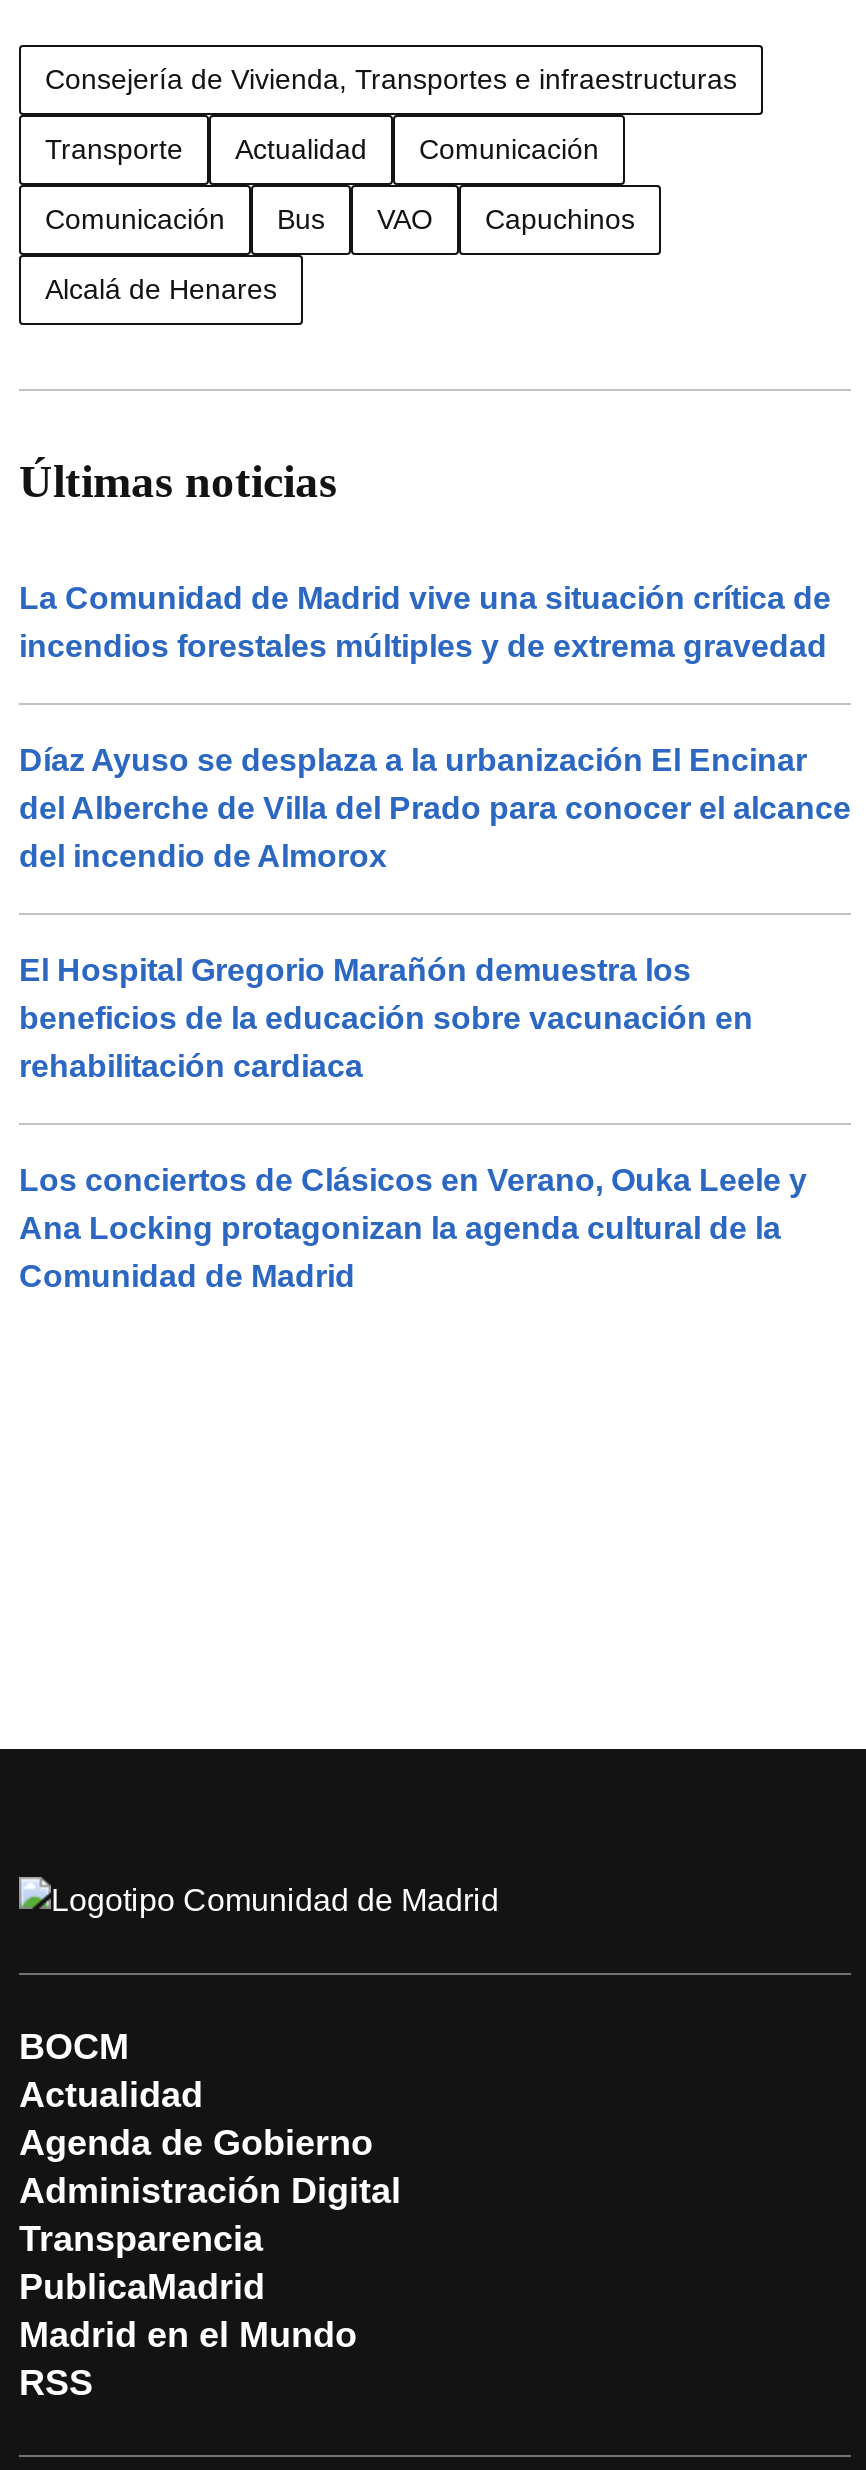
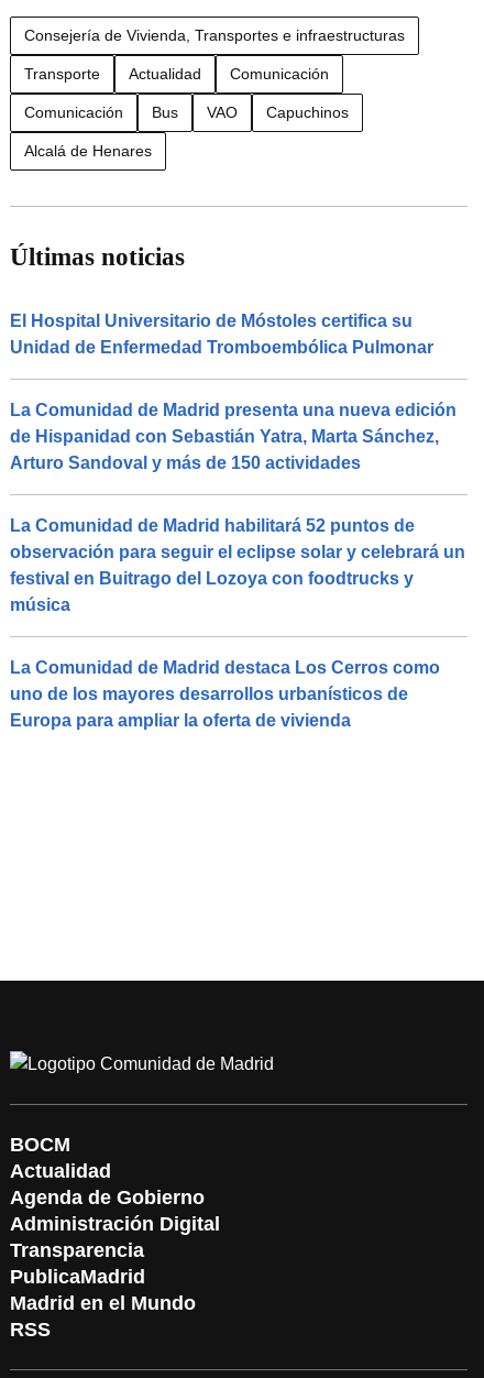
[19,581,831,663] La Comunidad de Madrid vive una situación crítica de | incendios forestales múltiples y de extrema gravedad -> [10,312,433,357] El Hospital Universitario de Móstoles certifica su | Unidad de Enfermedad Tromboembólica Pulmonar
[19,743,851,873] Díaz Ayuso se desplaza a la urbanización El Encinar | del Alberche de Villa del Prado para conocer el alcance | del incendio de Almorox -> [10,401,457,472] La Comunidad de Madrid presenta una nueva edición | de Hispanidad con Sebastián Yatra, Marta Sánchez, | Arturo Sandoval y más de 150 actividades
[19,953,753,1083] El Hospital Gregorio Marañón demuestra los | beneficios de la educación sobre vacunación en | rehabilitación cardiaca -> [10,516,465,614] La Comunidad de Madrid habilitará 52 puntos de | observación para seguir el eclipse solar y celebrará un | festival en Buitrago del Lozoya con foodtrucks y | música
[19,1163,807,1293] Los conciertos de Clásicos en Verano, Ouka Leele y | Ana Locking protagonizan la agenda cultural de la | Comunidad de Madrid -> [10,658,440,730] La Comunidad de Madrid destaca Los Cerros como | uno de los mayores desarrollos urbanísticos de | Europa para ampliar la oferta de vivienda

